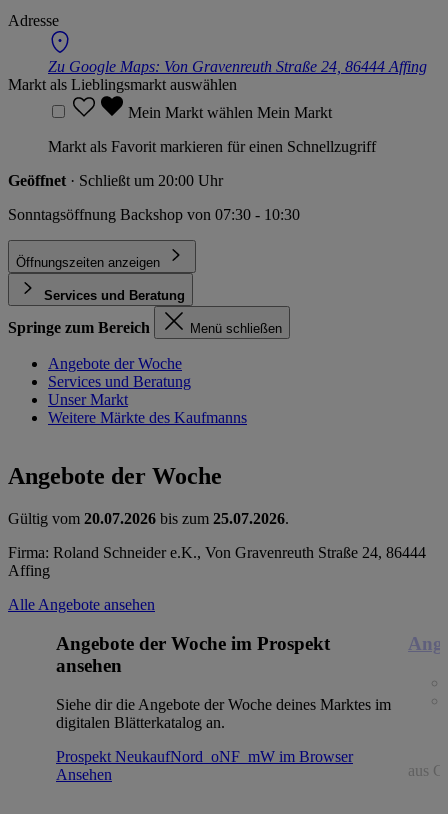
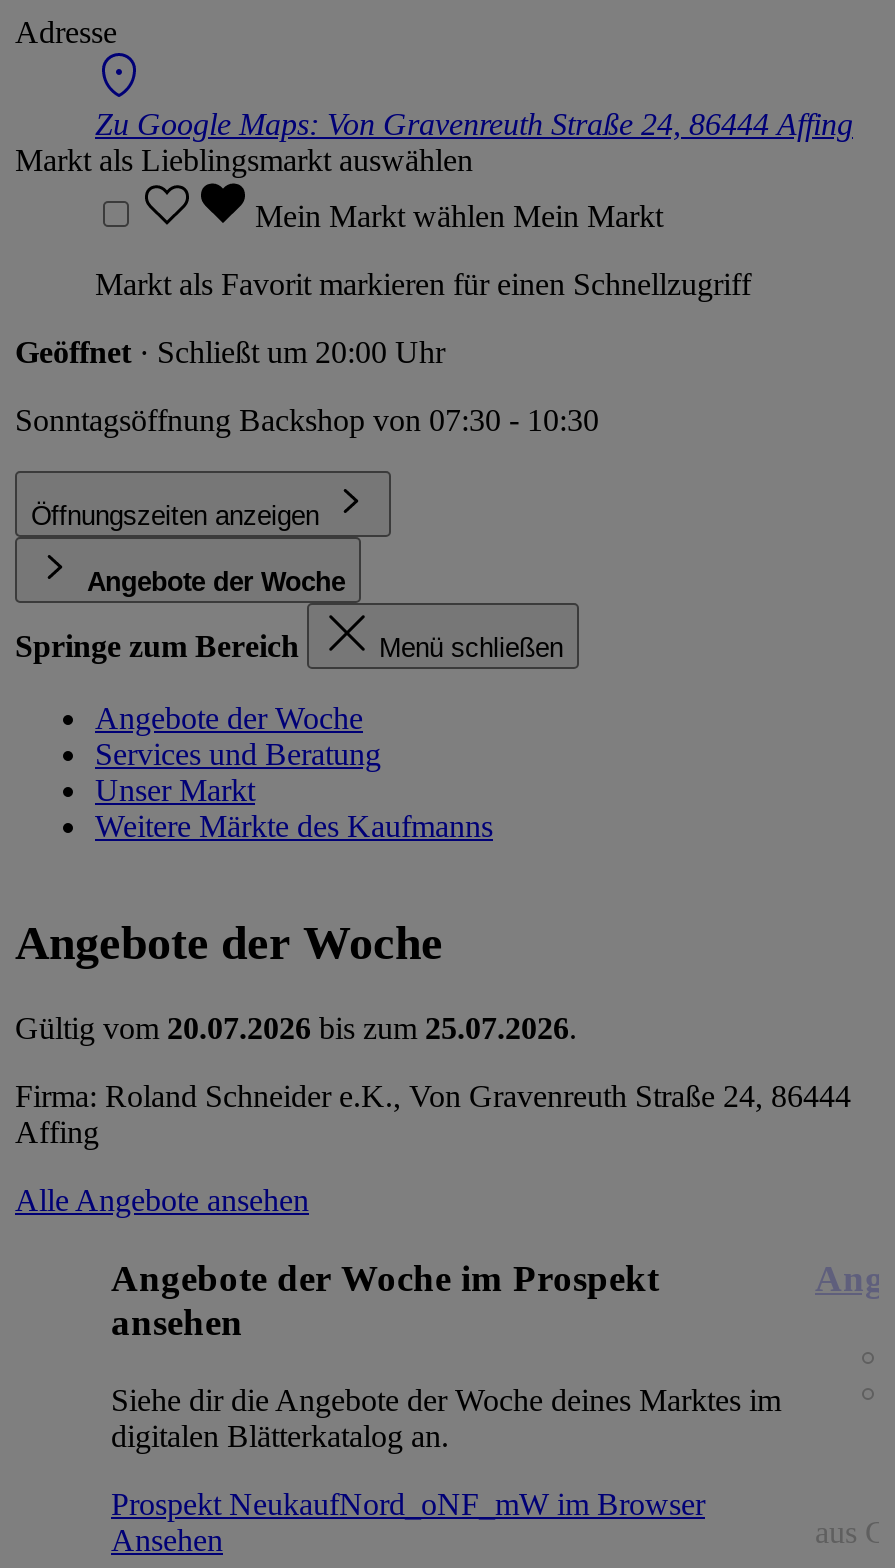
[44,287,185,302] Services und Beratung -> [87,566,345,596] Angebote der Woche

